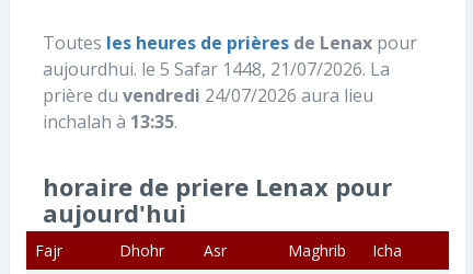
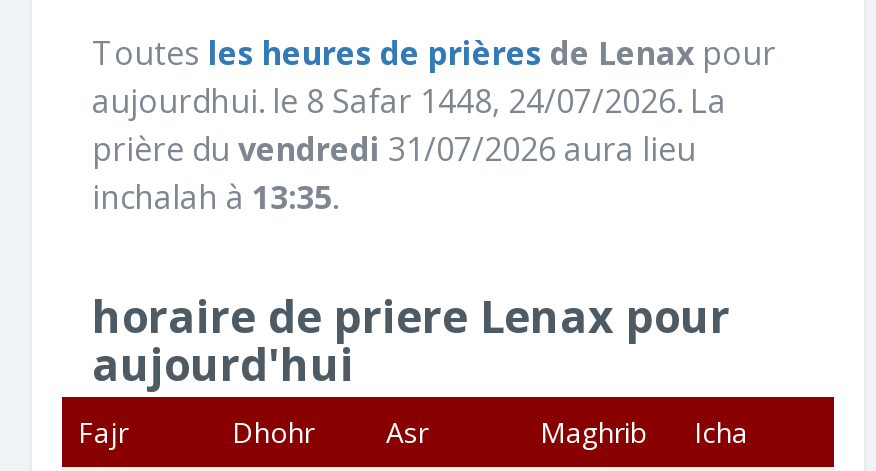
[43,57,390,81] aujourdhui. le 5 Safar 1448, 21/07/2026. La -> [92,79,726,123] aujourdhui. le 8 Safar 1448, 24/07/2026. La
[43,83,373,107] prière du vendredi 24/07/2026 aura lieu -> [92,127,696,171] prière du vendredi 31/07/2026 aura lieu

